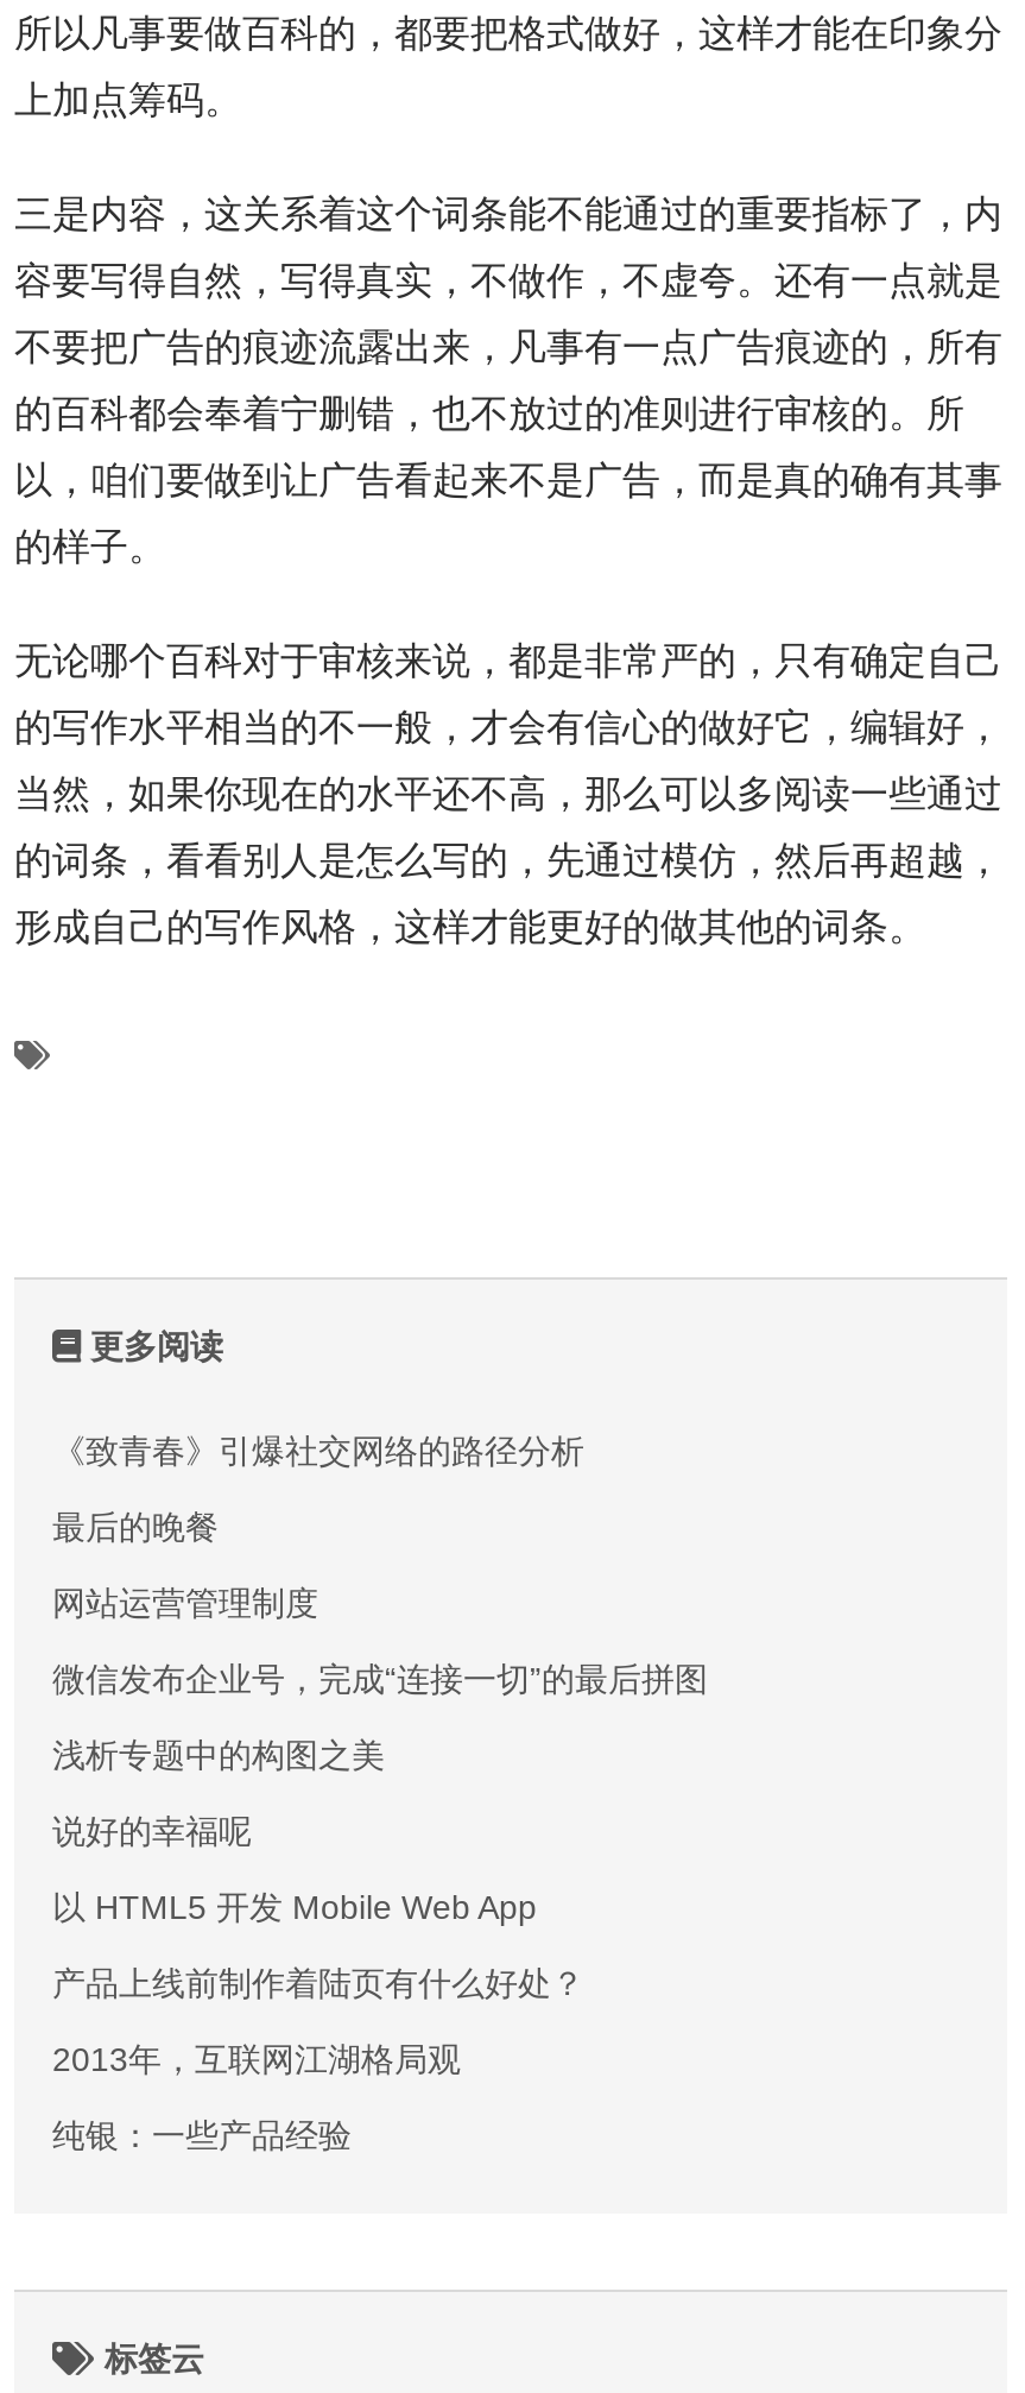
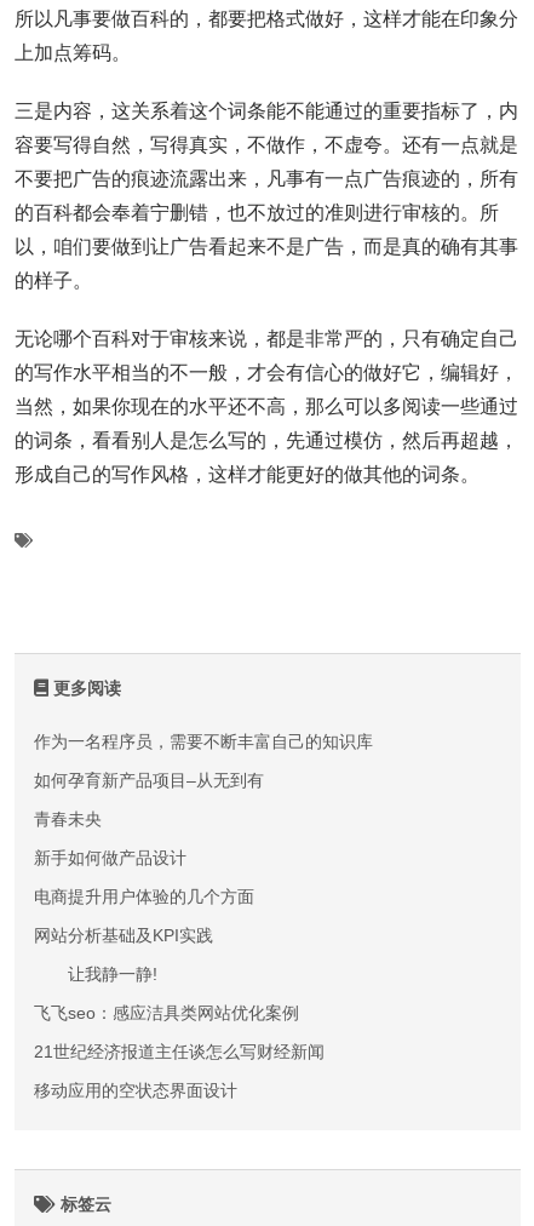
[52,1432,584,1470] 《致青春》引爆社交网络的路径分析 -> [34,732,373,751] 作为一名程序员，需要不断丰富自己的知识库
[52,1508,219,1546] 最后的晚餐 -> [34,770,264,790] 如何孕育新产品项目–从无到有
[52,1584,318,1622] 网站运营管理制度 -> [34,809,102,829] 青春未央
[52,1660,708,1698] 微信发布企业号，完成“连接一切”的最后拼图 -> [34,848,186,867] 新手如何做产品设计
[52,1736,385,1774] 浅析专题中的构图之美 -> [34,887,254,906] 电商提升用户体验的几个方面
[52,1812,252,1850] 说好的幸福呢 -> [34,926,213,945] 网站分析基础及KPI实践
[52,1888,537,1926] 以 HTML5 开发 Mobile Web App -> [34,964,157,984] 让我静一静!
[52,1964,584,2002] 产品上线前制作着陆页有什么好处？ -> [34,1003,299,1022] 飞飞seo：感应洁具类网站优化案例
[52,2040,461,2078] 2013年，互联网江湖格局观 -> [34,1042,325,1061] 21世纪经济报道主任谈怎么写财经新闻
[52,2116,352,2154] 纯银：一些产品经验 -> [34,1081,237,1100] 移动应用的空状态界面设计

